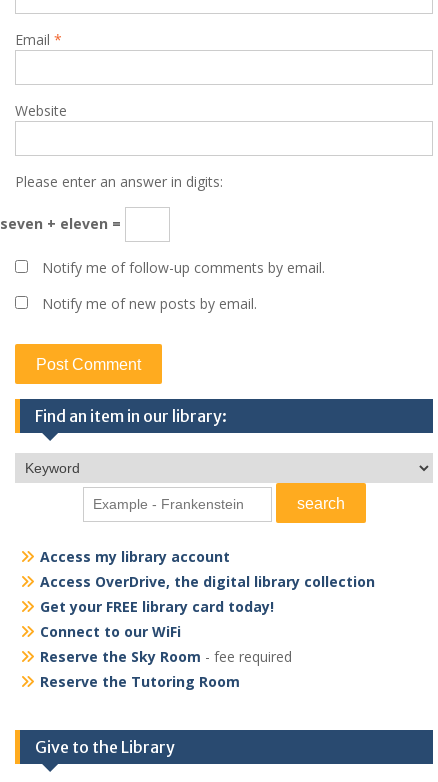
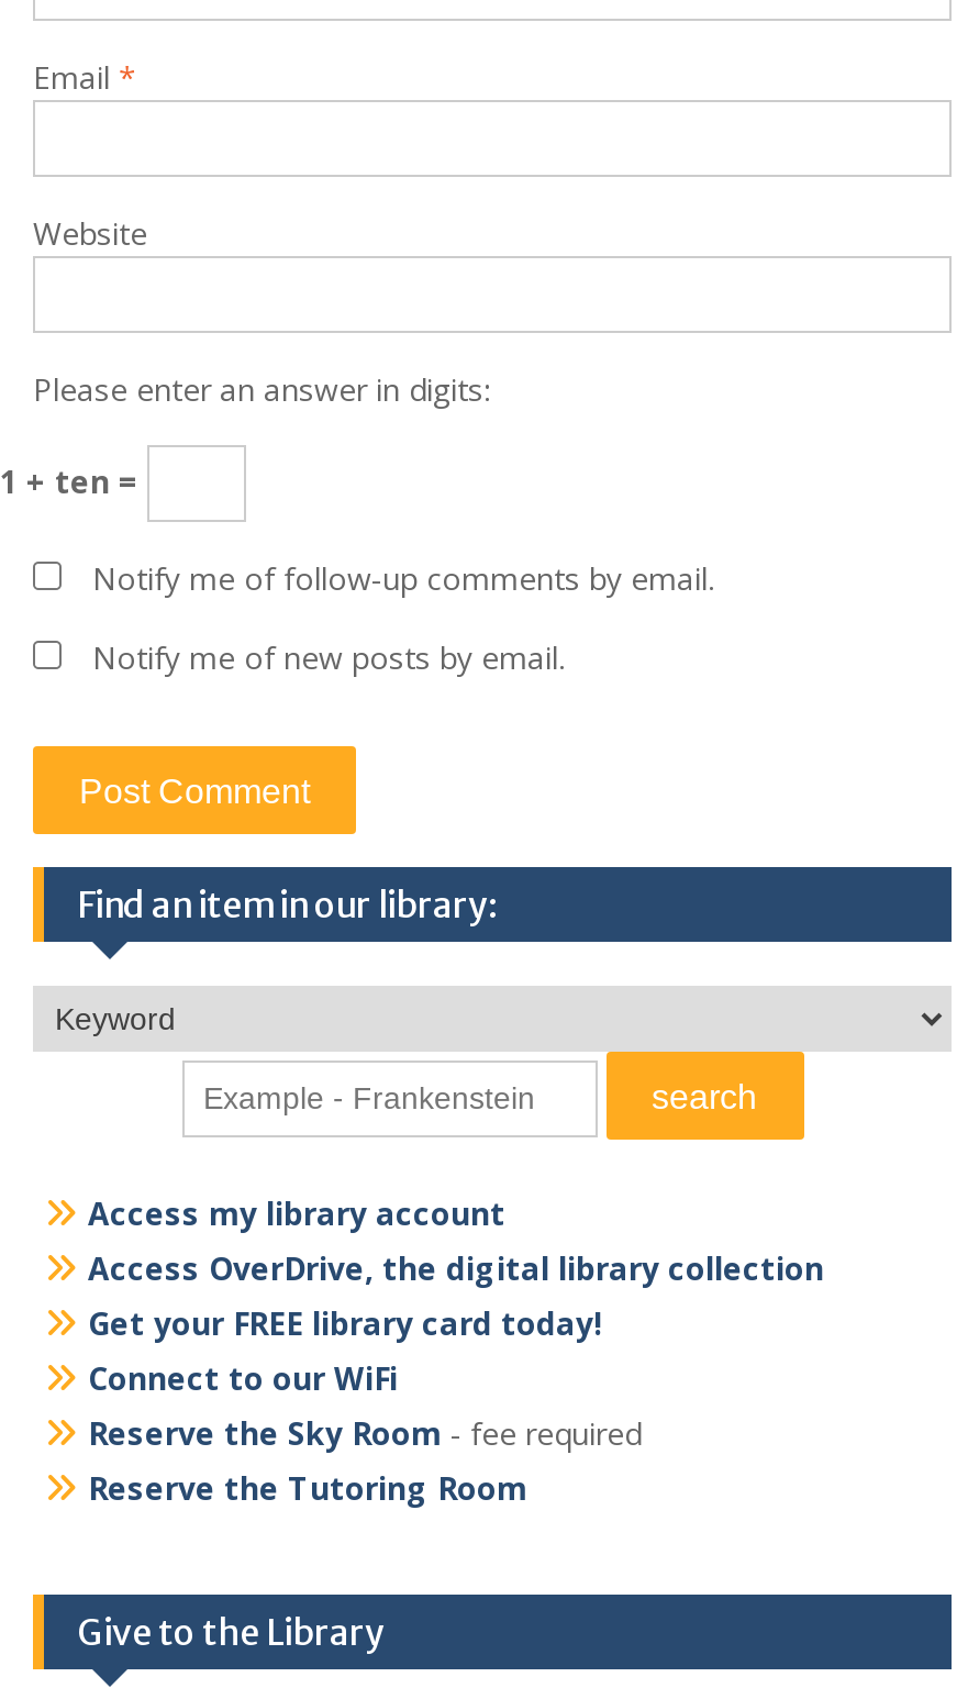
[0,214,125,233] seven + eleven = -> [0,460,147,502] 1 + ten =

